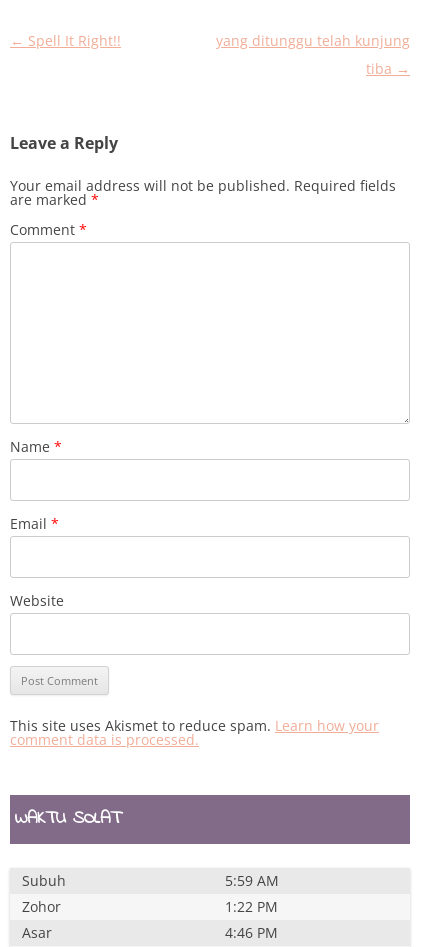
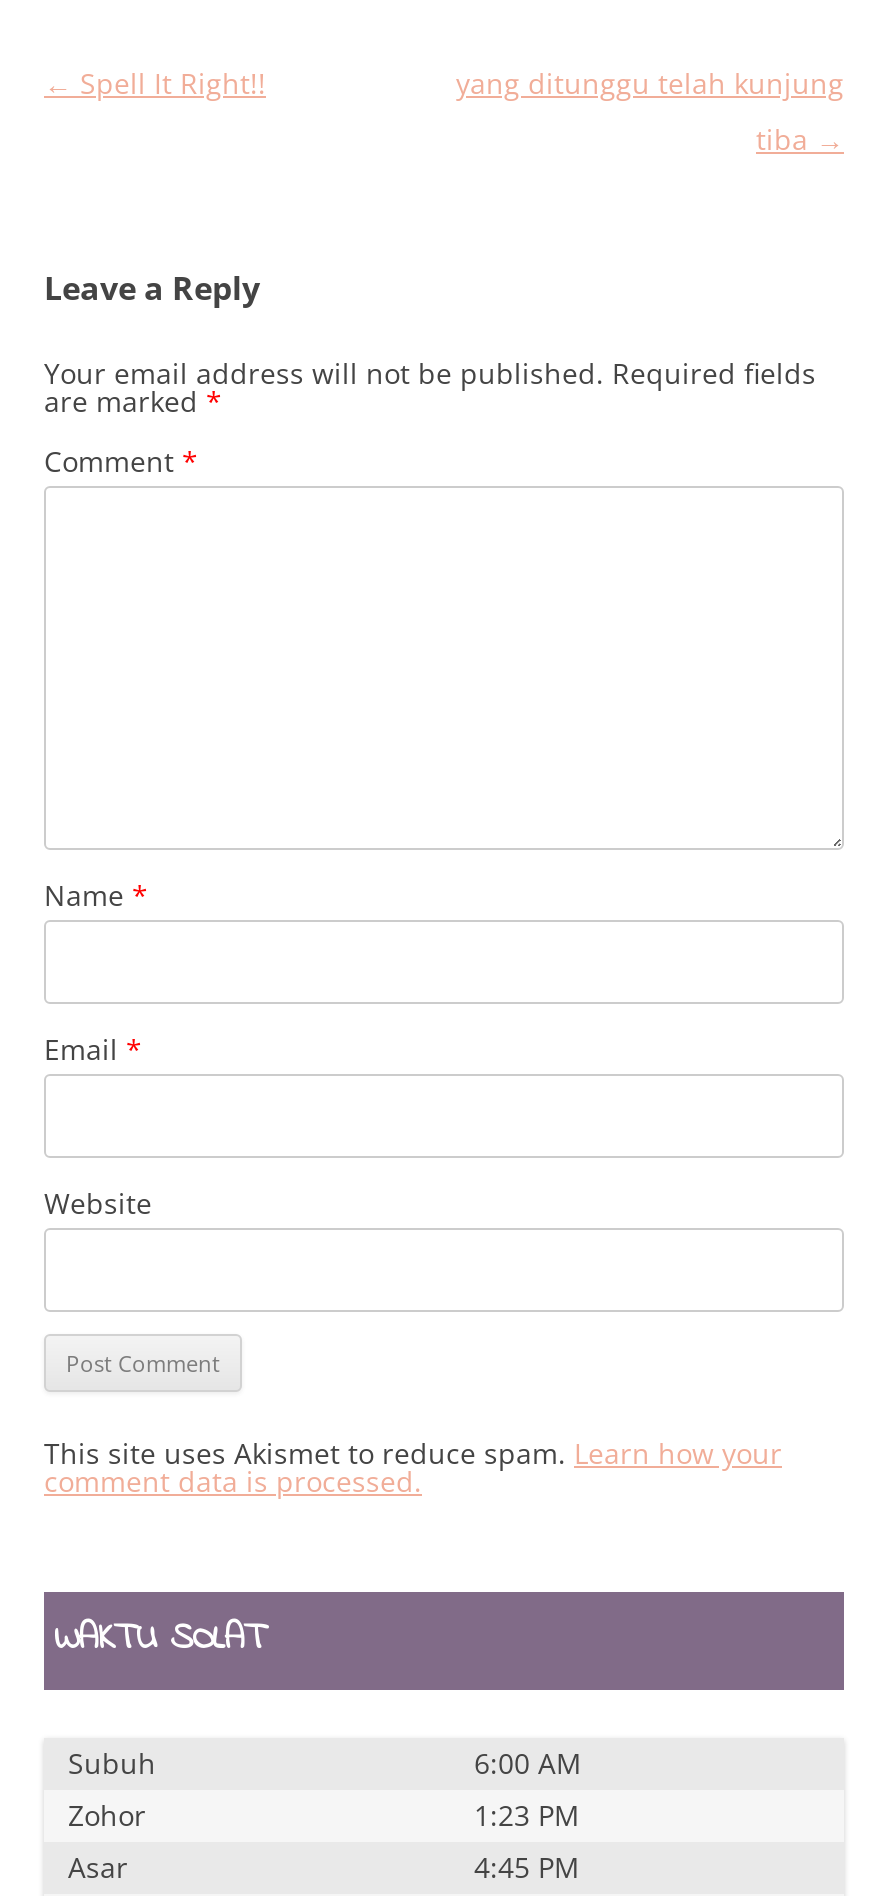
[225,871,279,890] 5:59 AM -> [474,1745,582,1783] 6:00 AM
[225,897,278,916] 1:22 PM -> [474,1797,580,1835] 1:23 PM
[225,923,278,942] 4:46 PM -> [474,1849,580,1887] 4:45 PM

